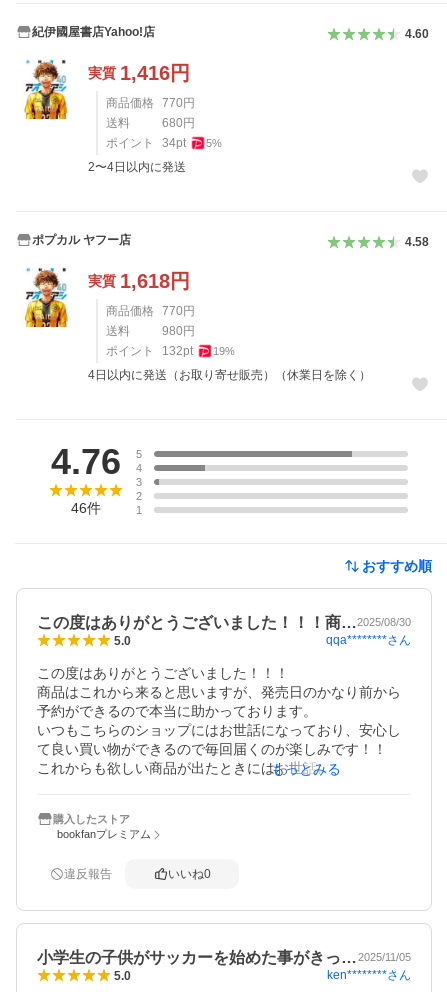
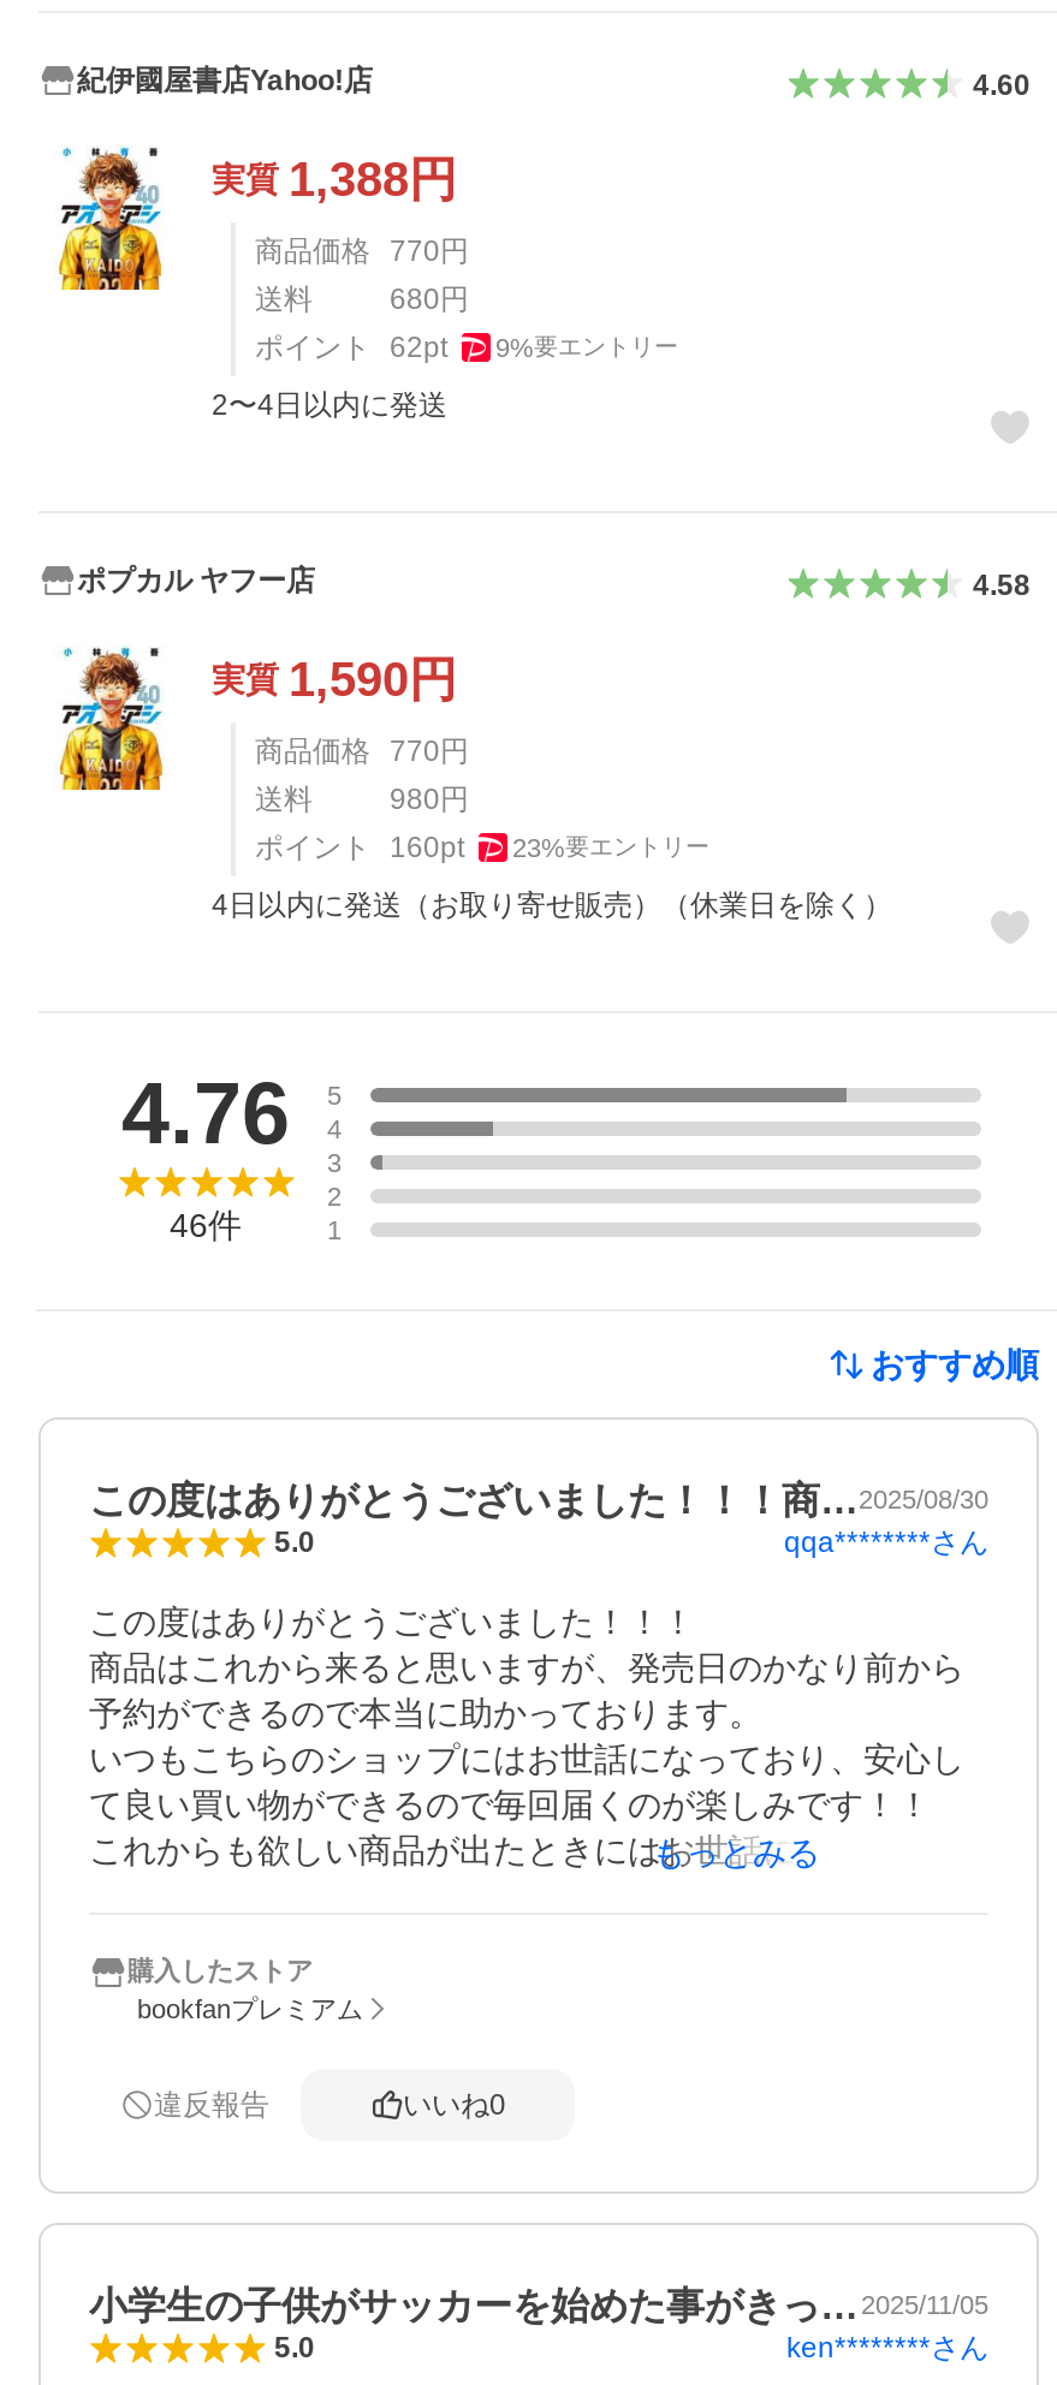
[88,62,190,84] 実質1,416円 -> [212,151,457,204] 実質1,388円
[106,136,222,150] ポイント 34pt | 5% -> [255,329,678,363] ポイント 62pt | 9%要エントリー
[88,270,190,292] 実質1,618円 -> [212,652,457,704] 実質1,590円
[106,344,235,358] ポイント 132pt | 19% -> [255,829,709,863] ポイント 160pt | 23%要エントリー

